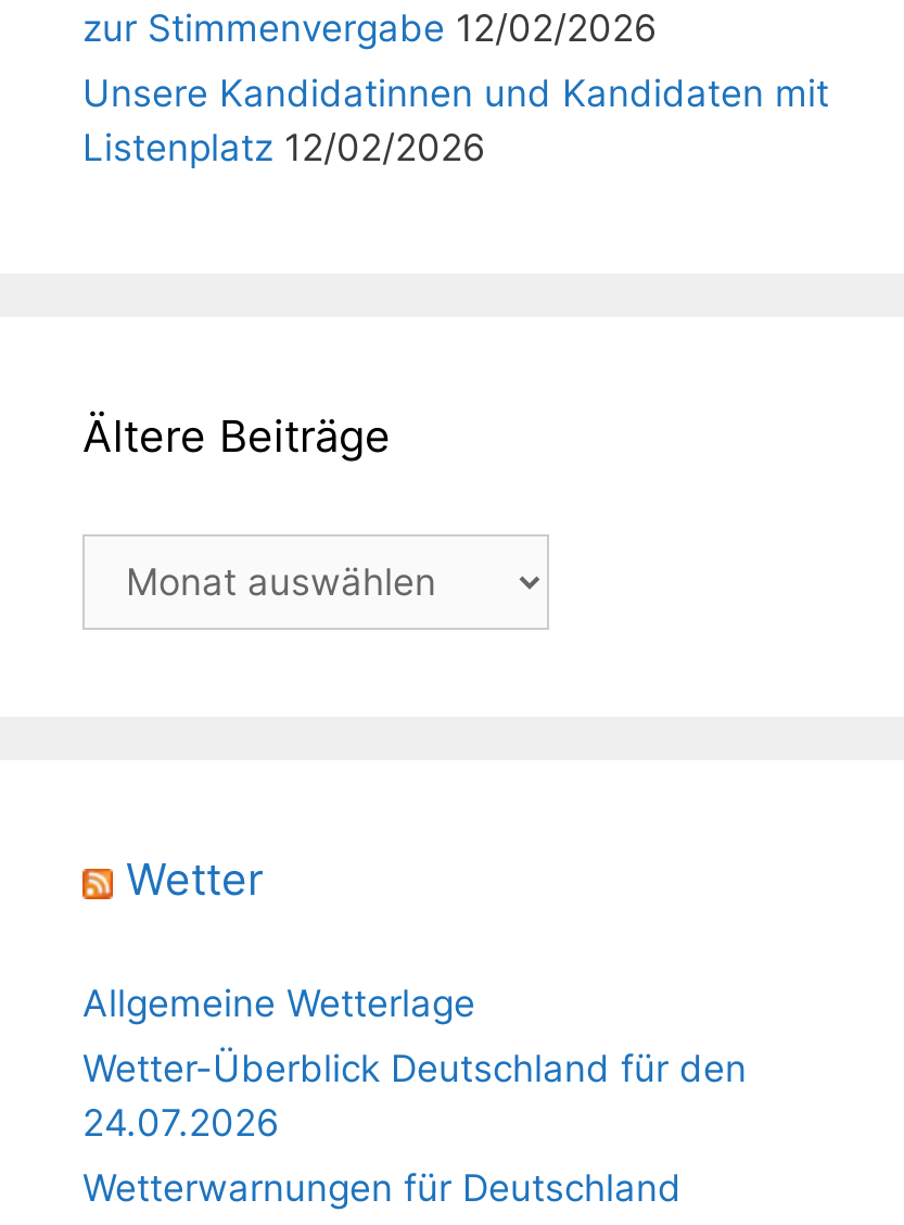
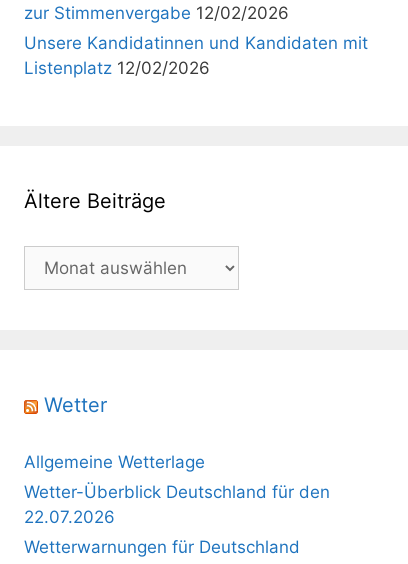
[82,1101,280,1145] 24.07.2026 -> [24,507,115,527] 22.07.2026

